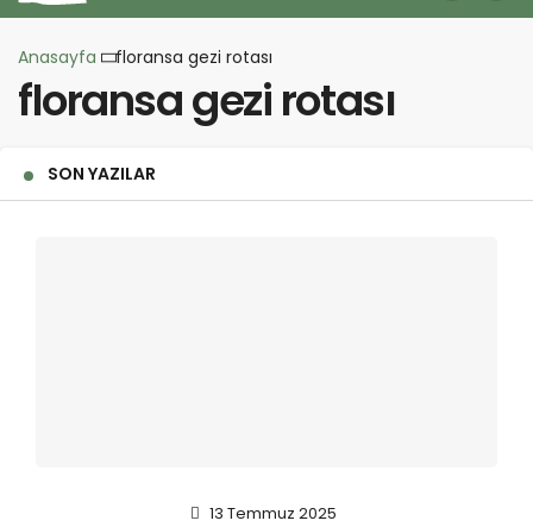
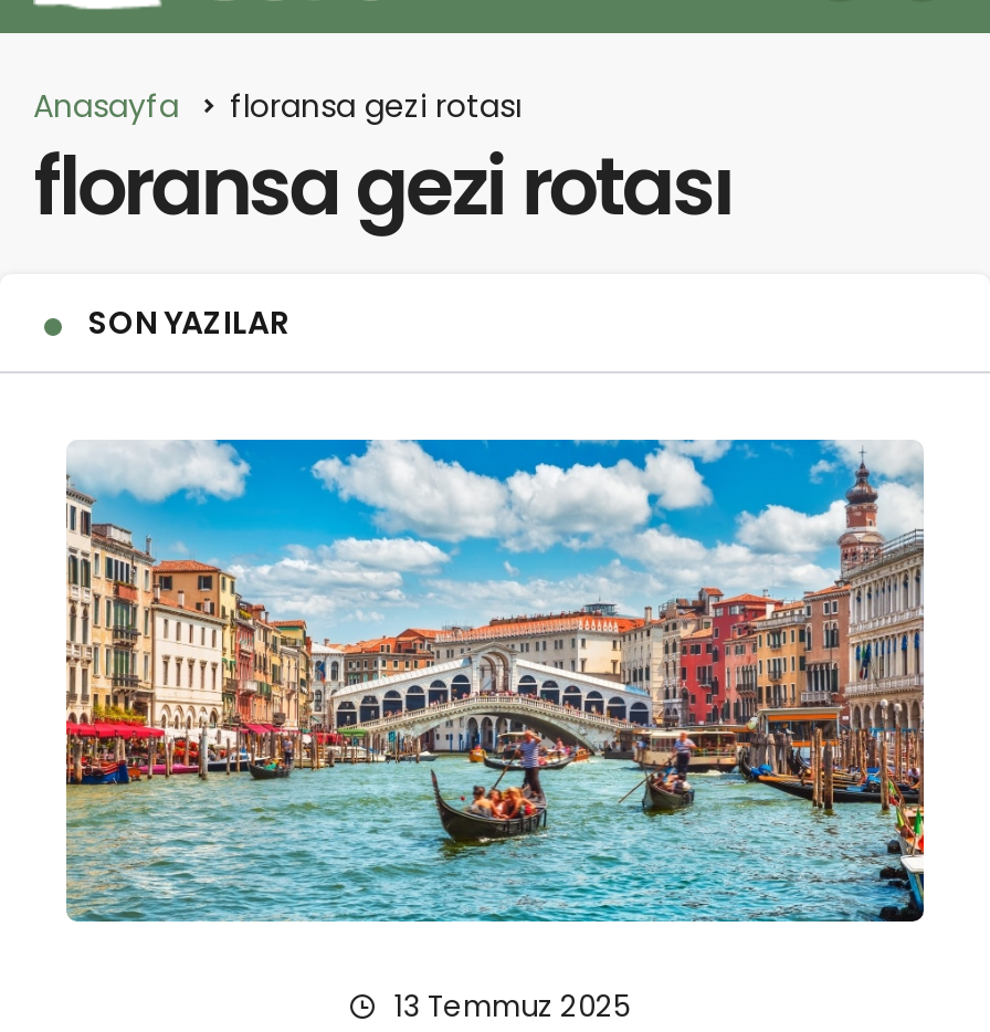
none -> [64,438,926,924] [image]

